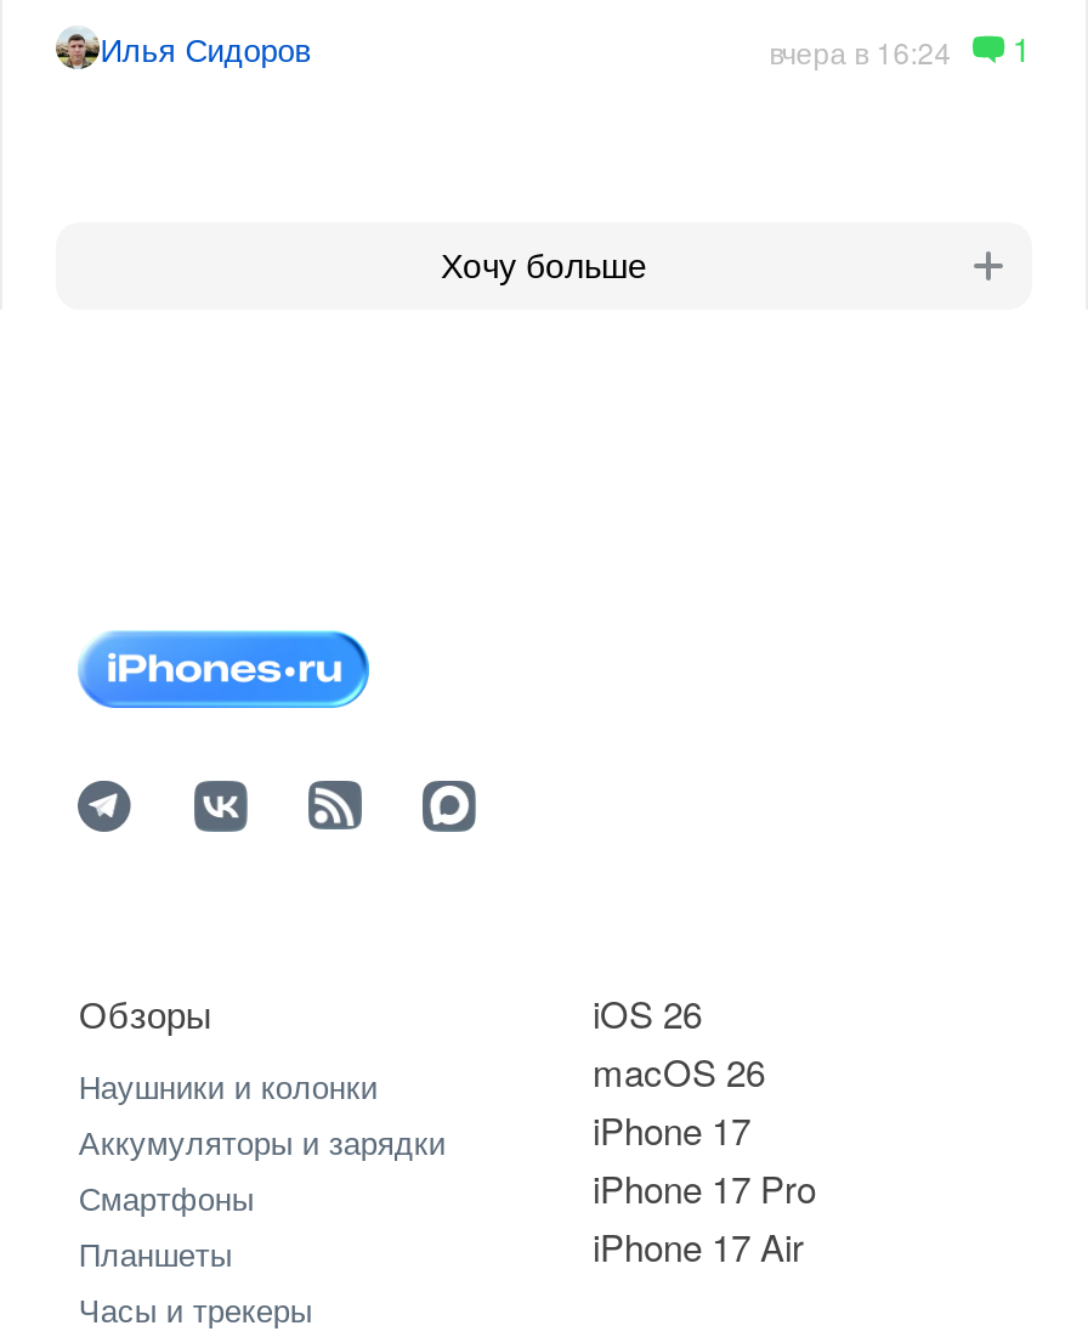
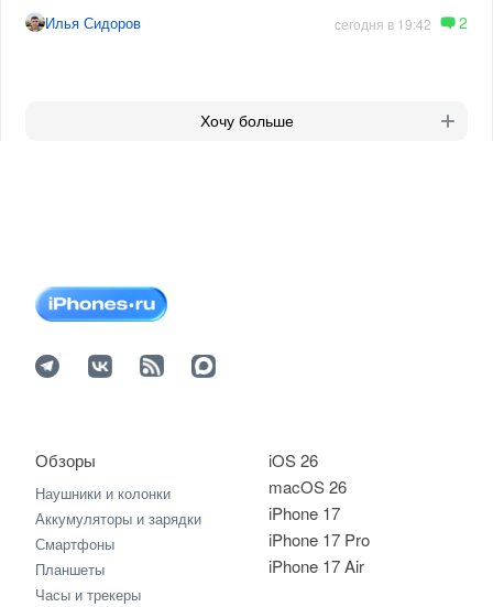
[769,30,951,71] вчера в 16:24 -> [334,14,431,33] сегодня в 19:42
[1012,22,1031,71] 1 -> [459,11,467,33] 2

